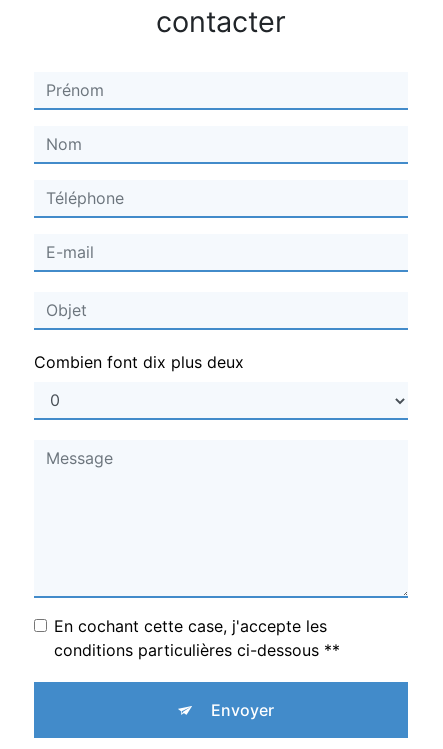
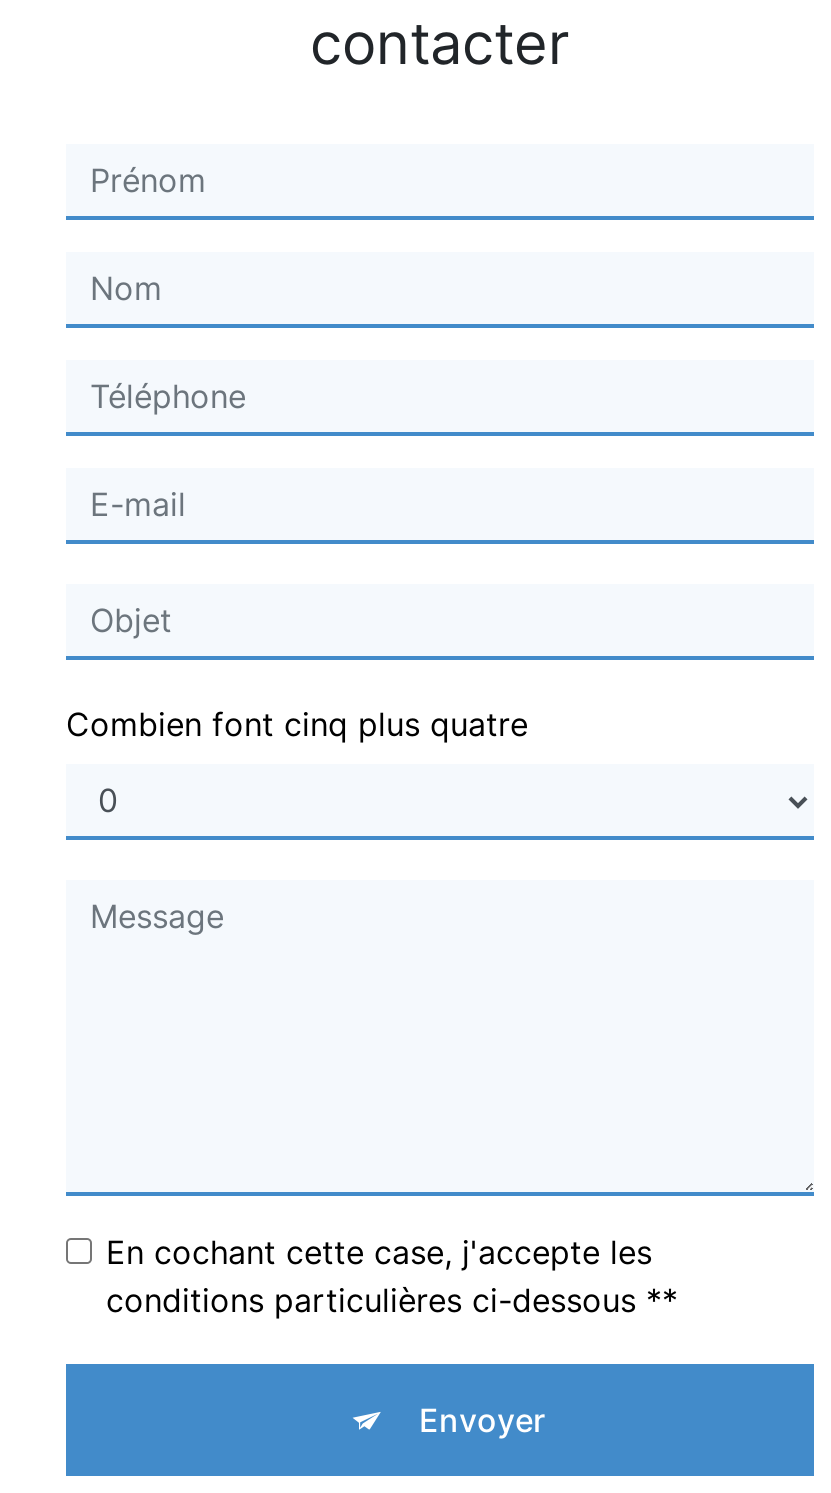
[34,352,244,372] Combien font dix plus deux -> [66,704,528,744] Combien font cinq plus quatre

